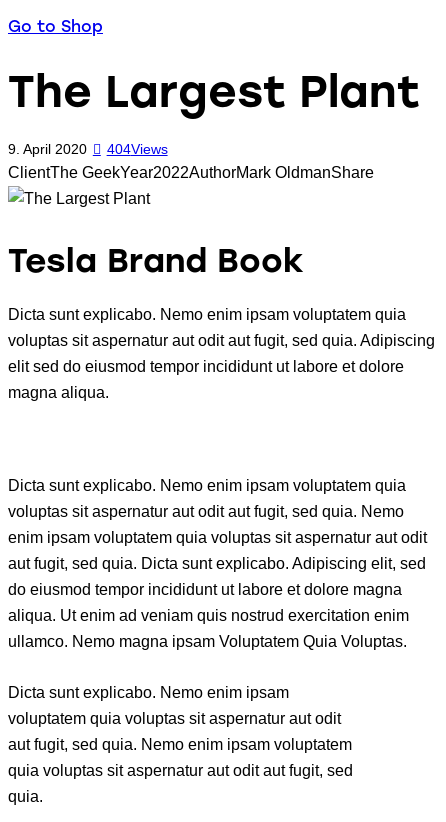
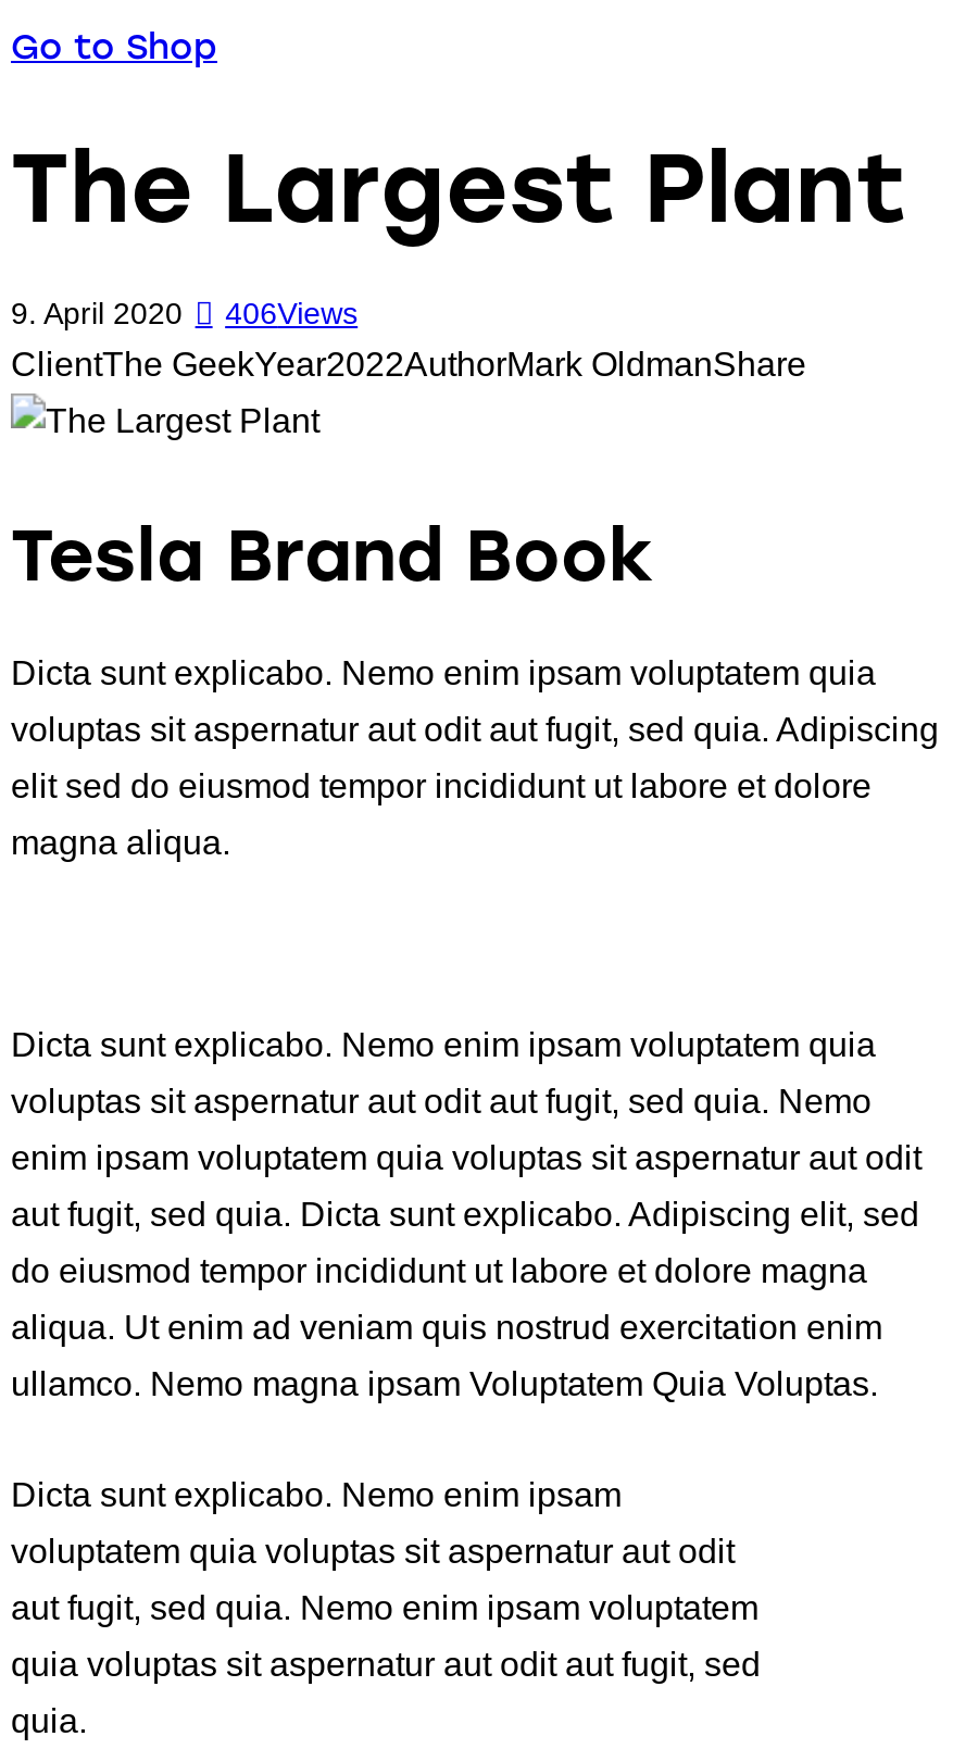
[8,141,168,157] 9. April 2020 404Views -> [11,295,358,330] 9. April 2020 406Views

